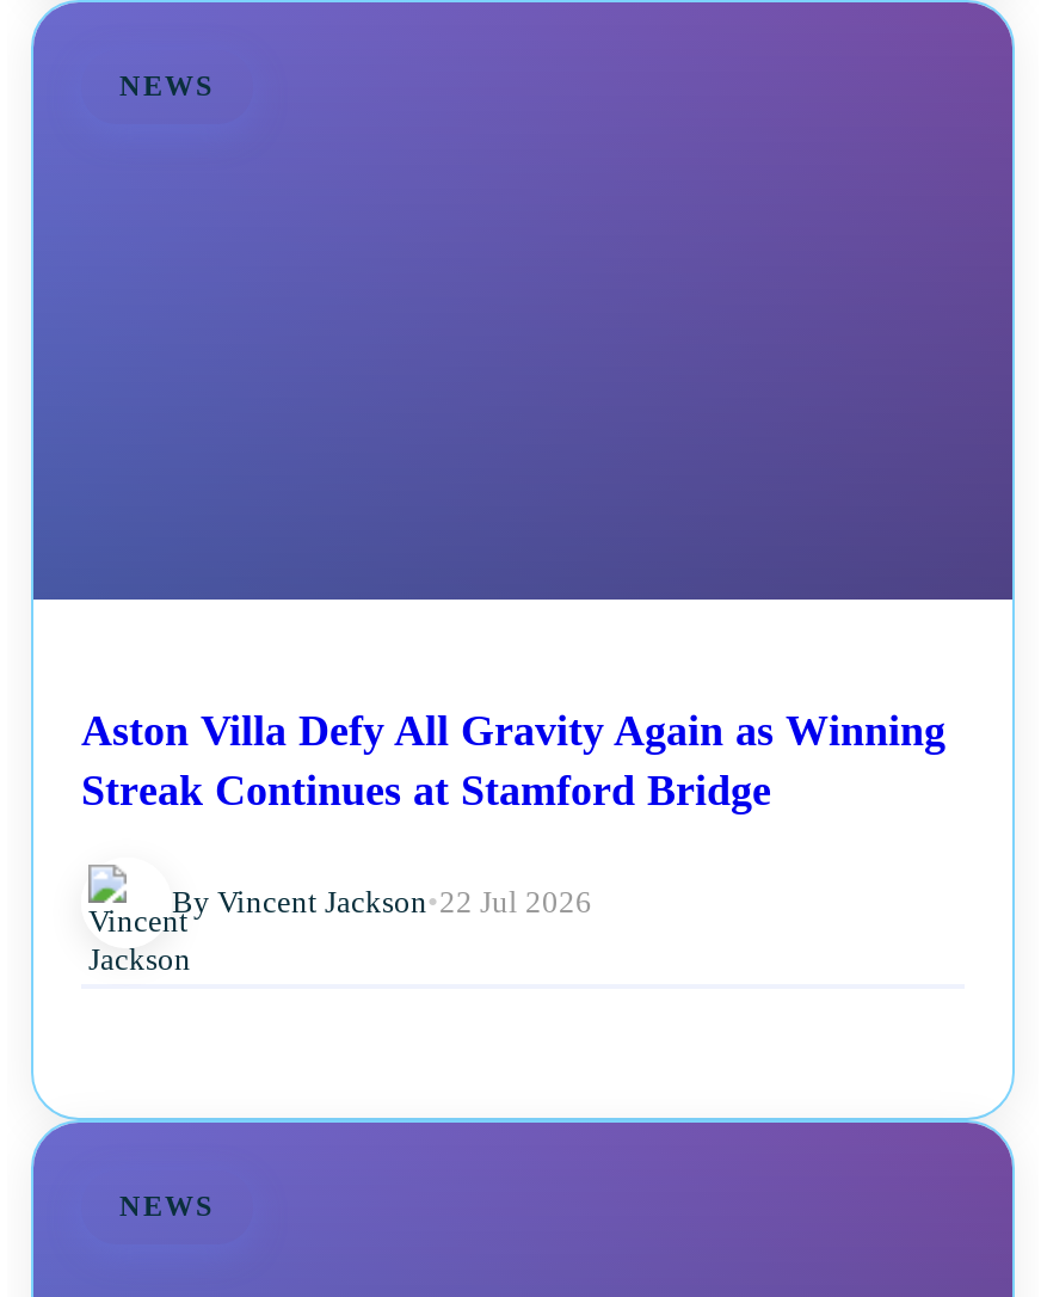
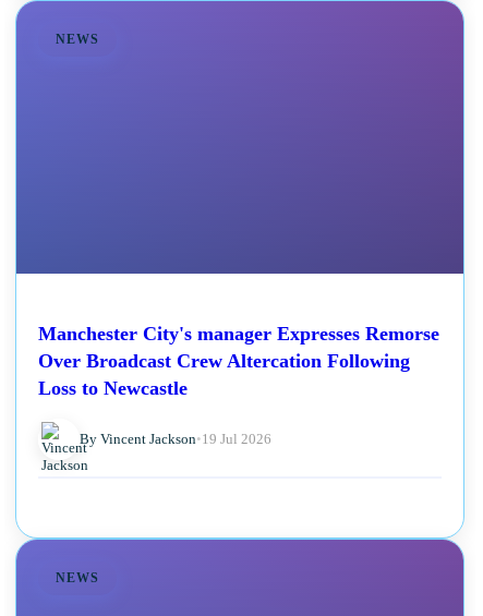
[81,707,945,815] Aston Villa Defy All Gravity Again as Winning | Streak Continues at Stamford Bridge -> [38,323,439,399] Manchester City's manager Expresses Remorse | Over Broadcast Crew Altercation Following | Loss to Newcastle
[172,884,592,920] By Vincent Jackson • 22 Jul 2026 -> [80,431,271,447] By Vincent Jackson • 19 Jul 2026

